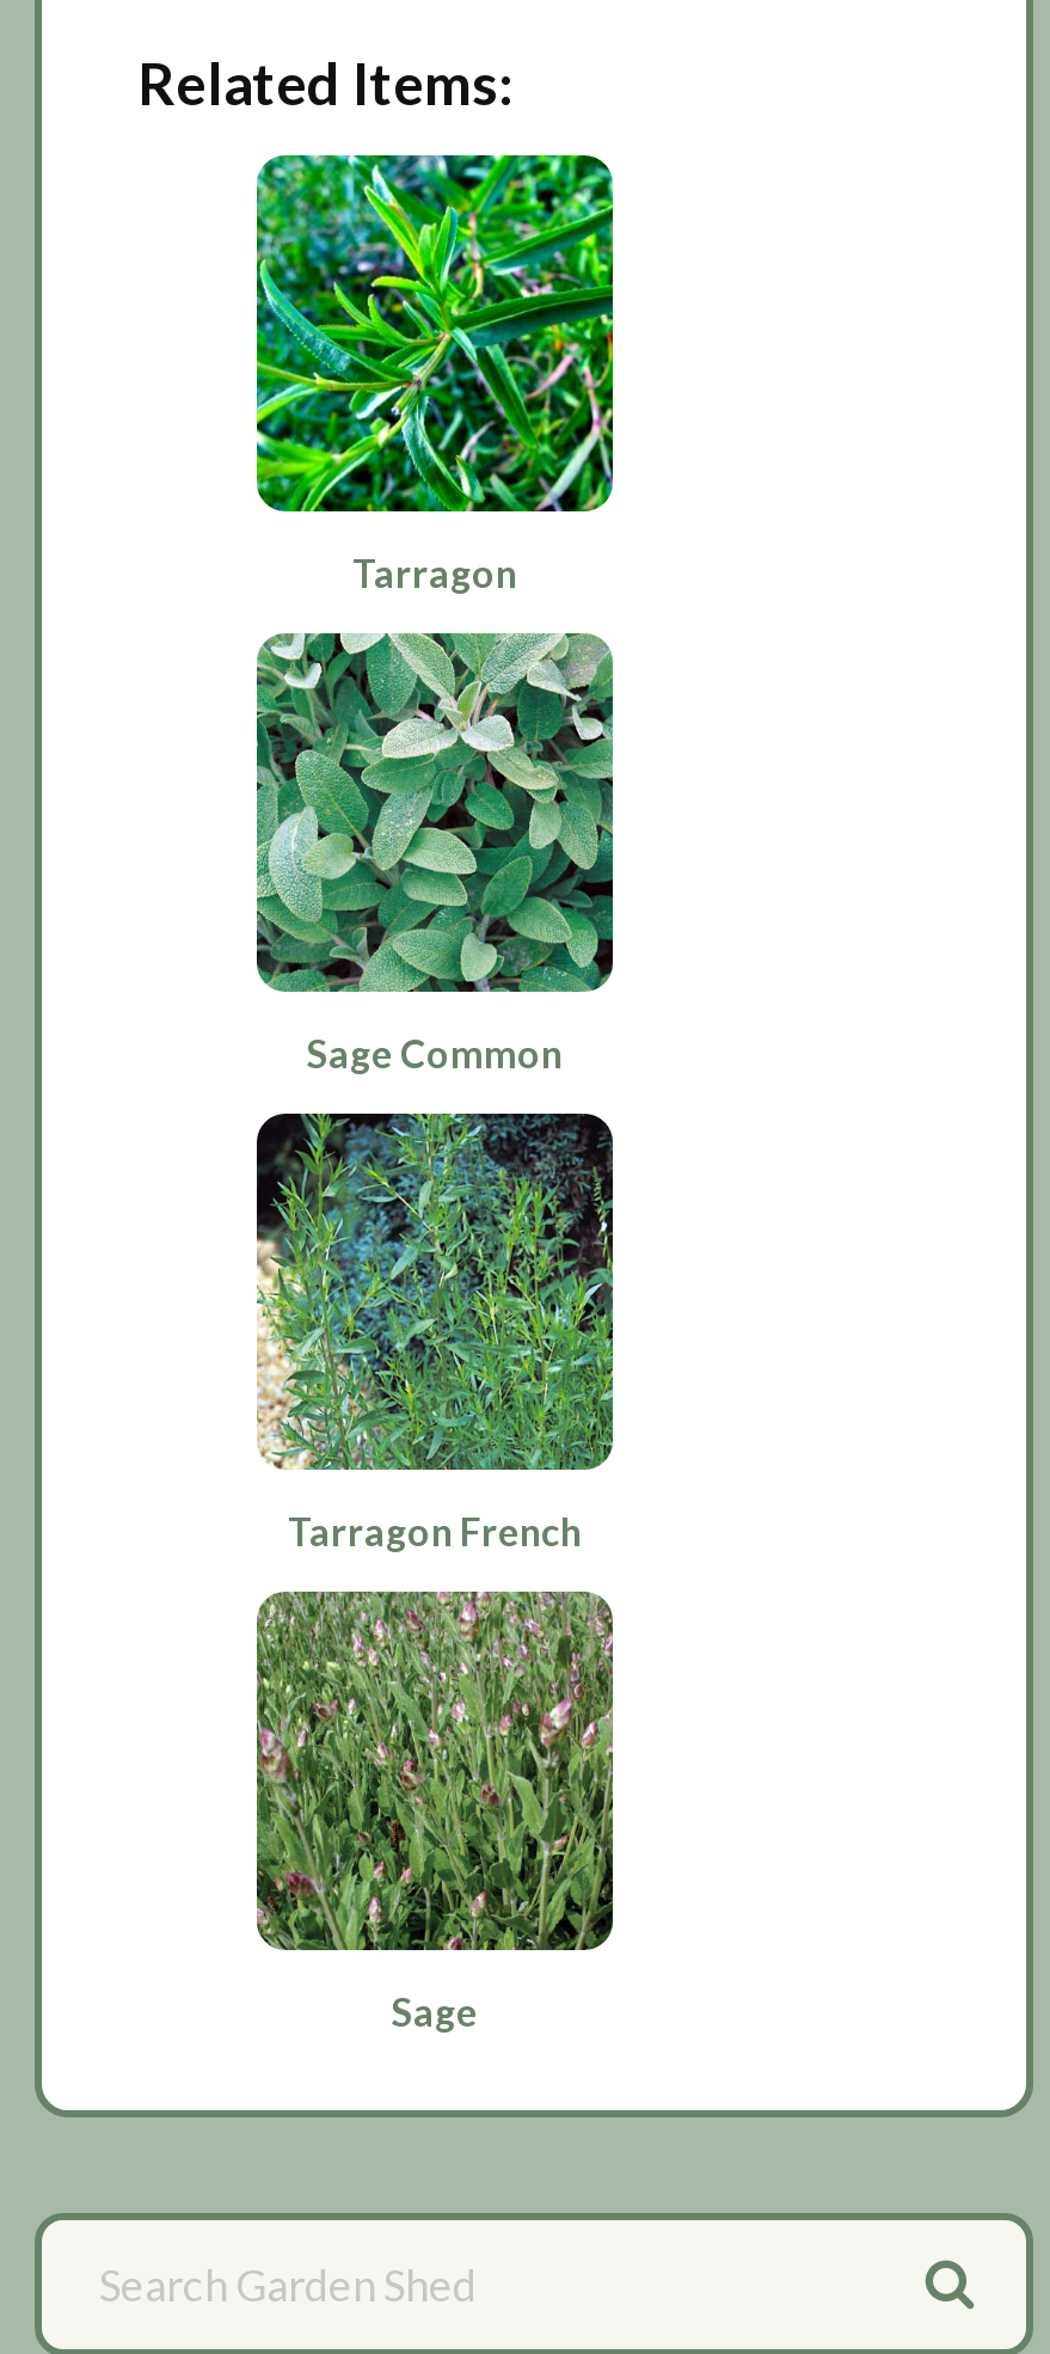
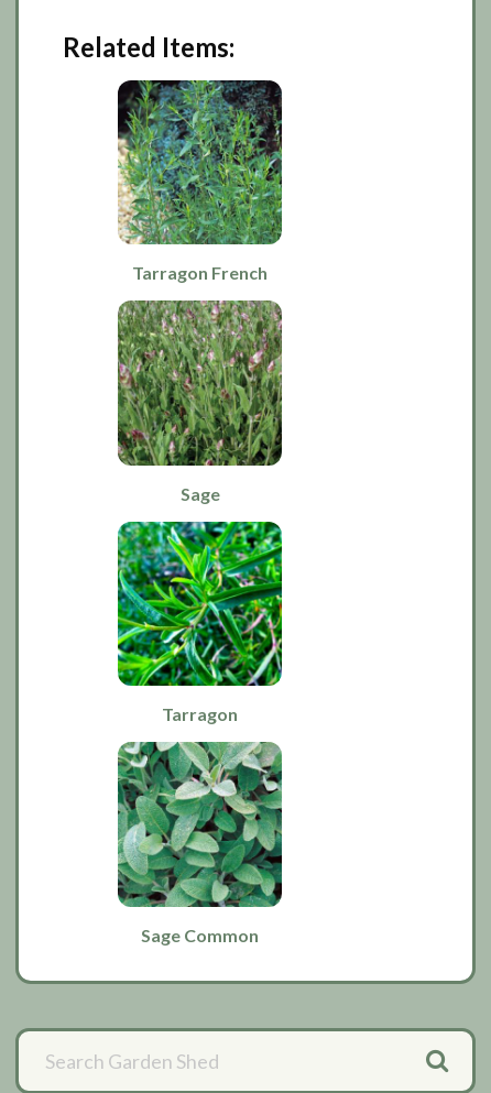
moved [254,153,615,596] -> [117,521,283,724]: [image] | Tarragon
moved [254,631,615,1075] -> [117,741,283,945]: [image] | Sage Common
moved [252,1109,618,2033] -> [116,78,284,504]: [image] | Tarragon French | Sage

